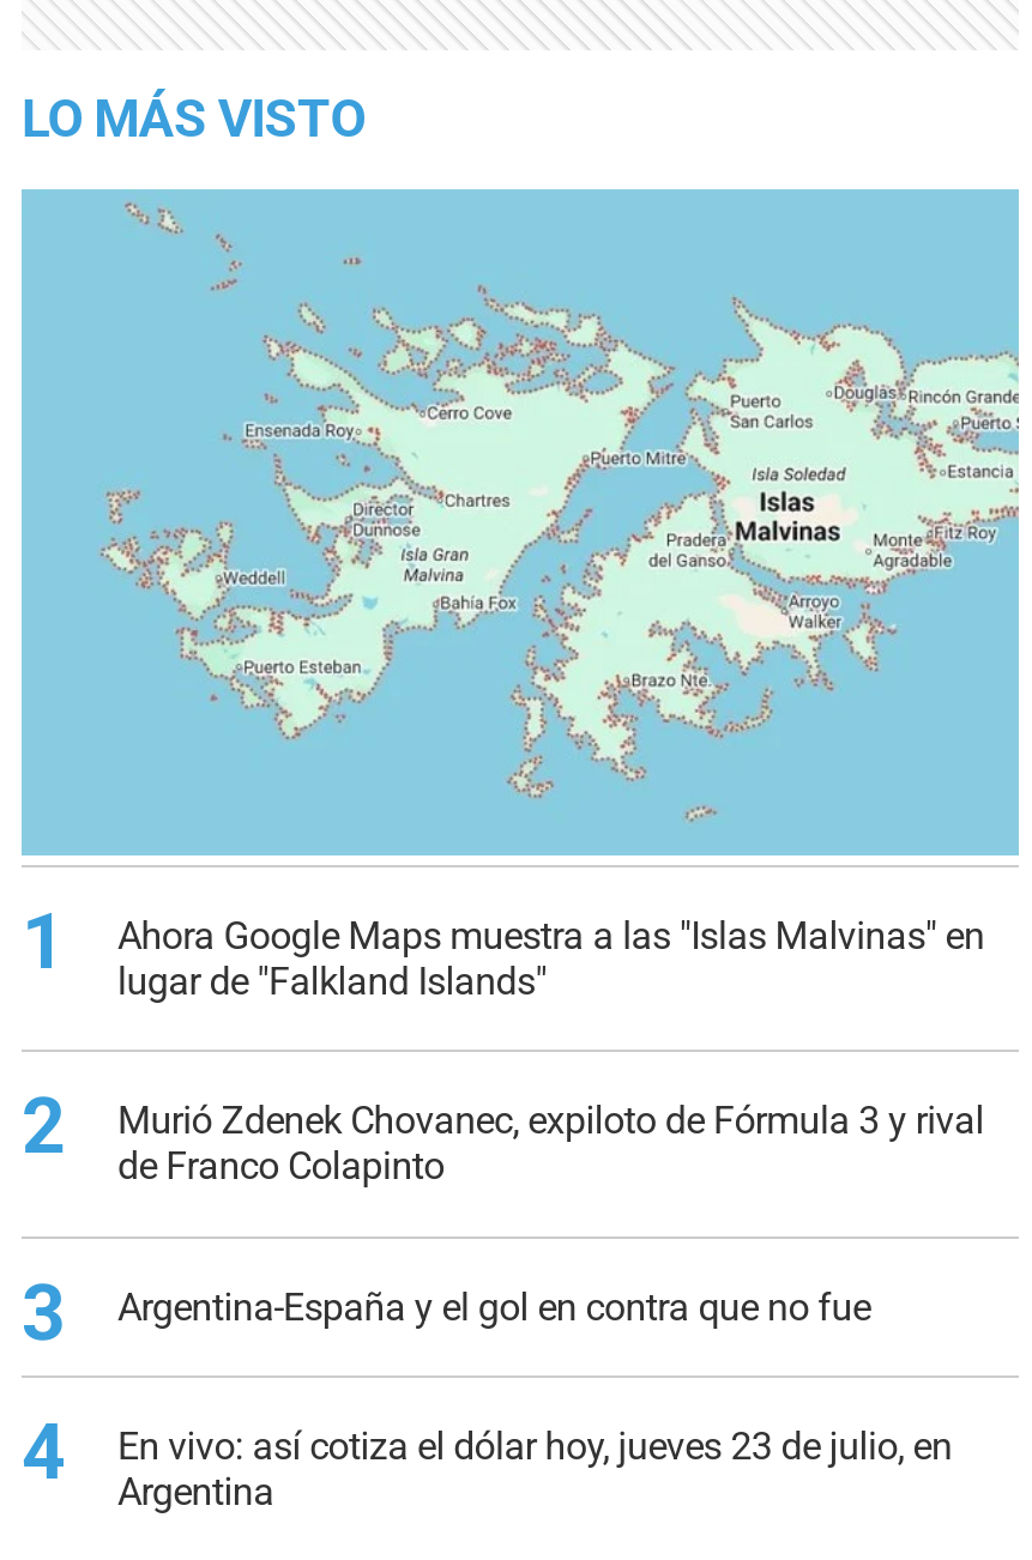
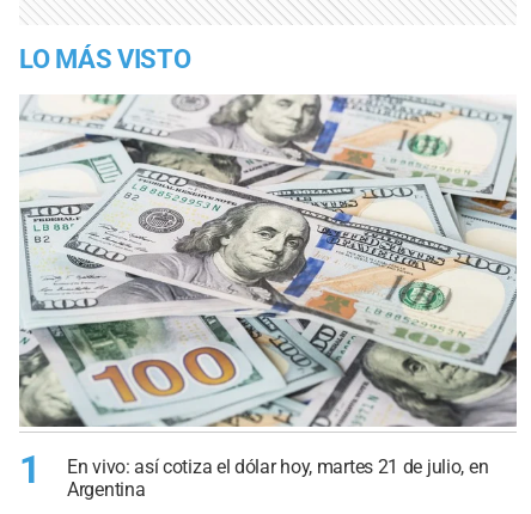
[19,187,1021,1497] [image] | Ahora Google Maps muestra a las "Islas Malvinas" en | lugar de "Falkland Islands" | 2 | Murió Zdenek Chovanec, expiloto de Fórmula 3 y rival | de Franco Colapinto | 3 | Argentina-España y el gol en contra que no fue | 4 | En vivo: así cotiza el dólar hoy, jueves 23 de julio, en -> [18,93,518,478] [image] | En vivo: así cotiza el dólar hoy, martes 21 de julio, en

